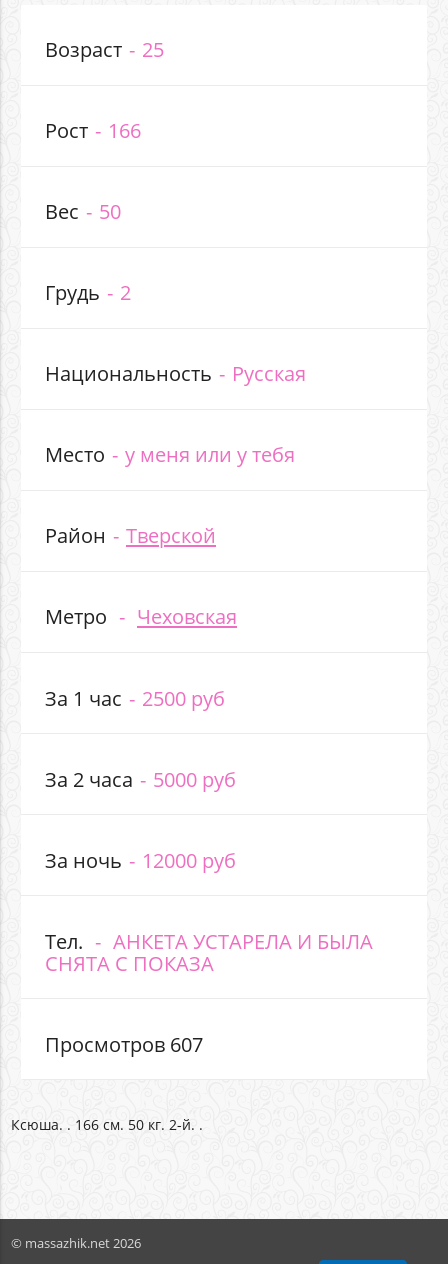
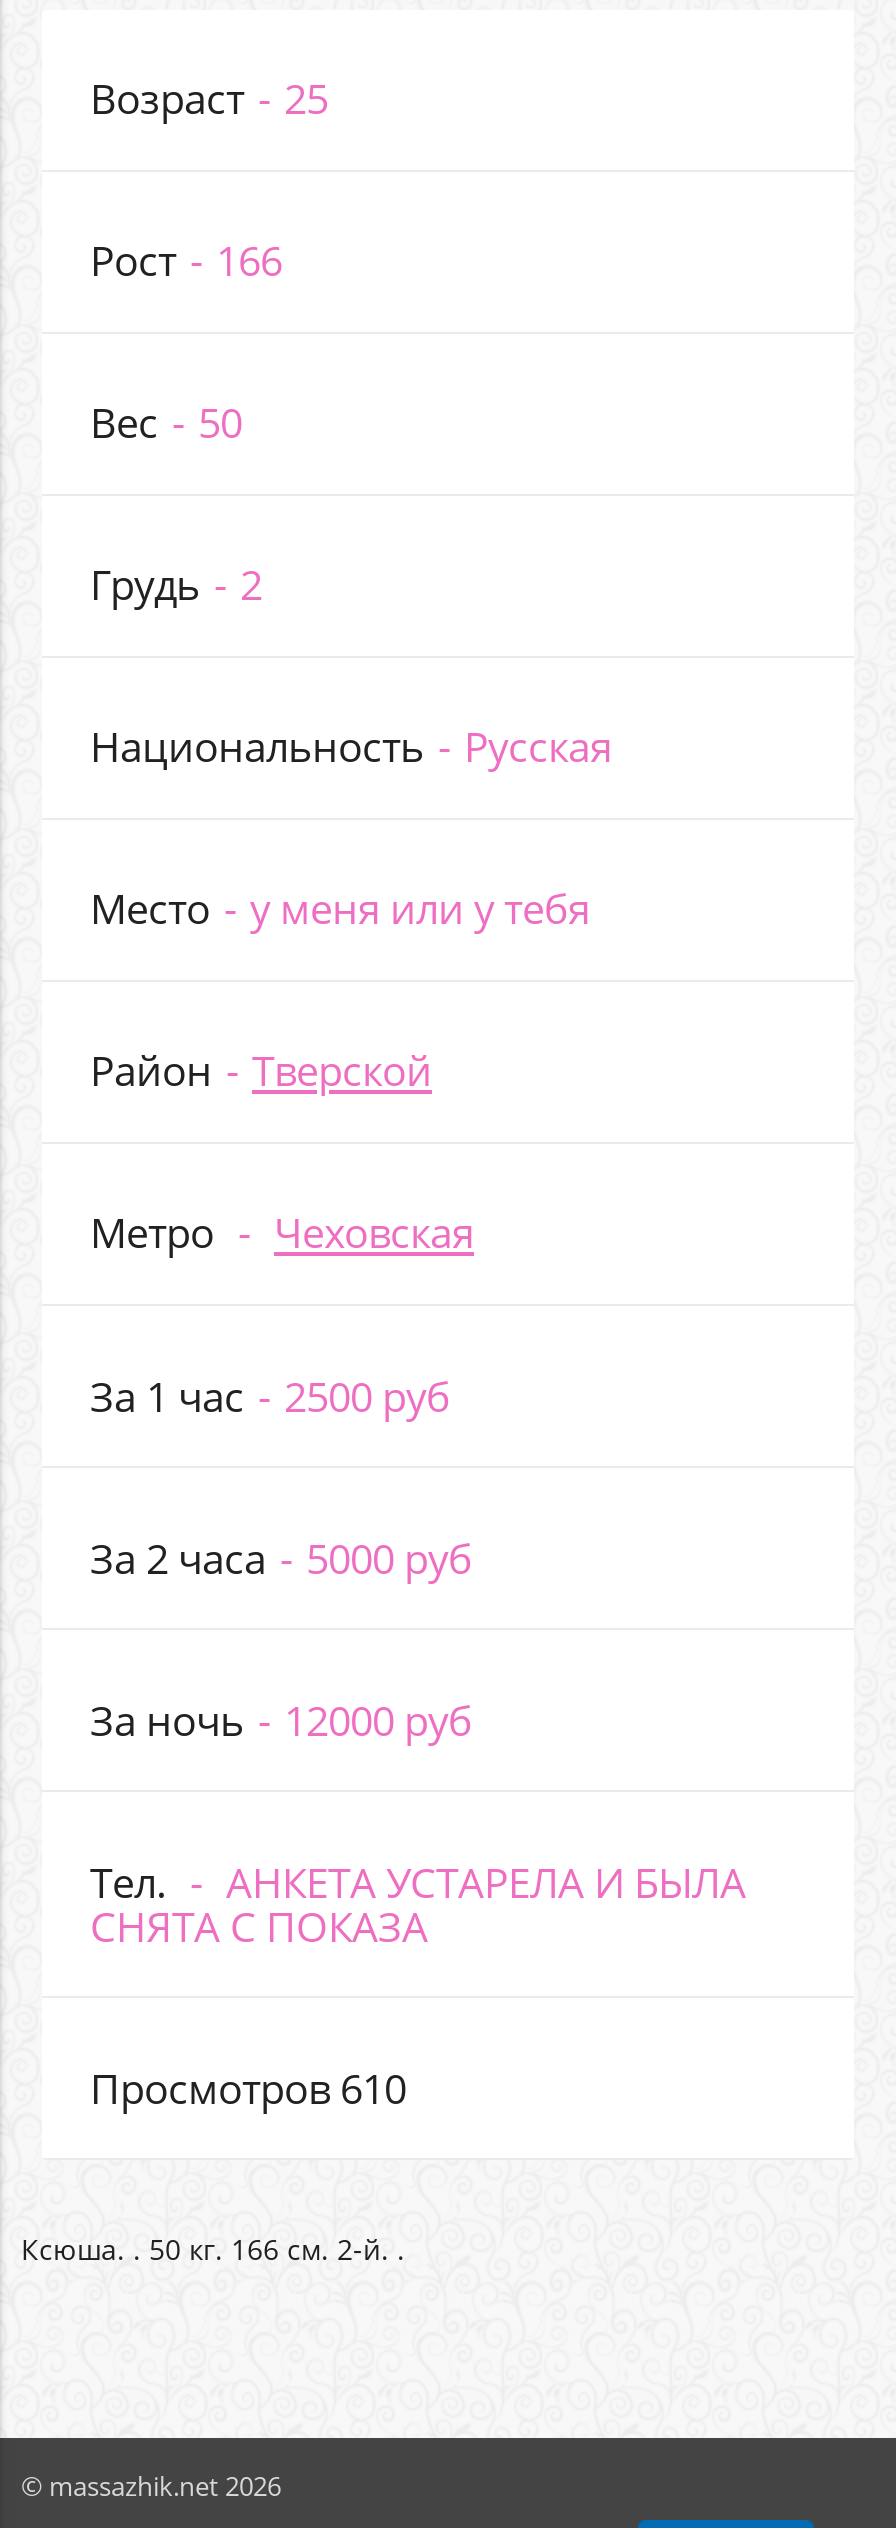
[45,1030,203,1058] Просмотров 607 -> [90,2059,406,2115] Просмотров 610
[10,1115,202,1134] Ксюша. . 166 см. 50 кг. 2-й. . -> [21,2231,405,2269] Ксюша. . 50 кг. 166 см. 2-й. .

